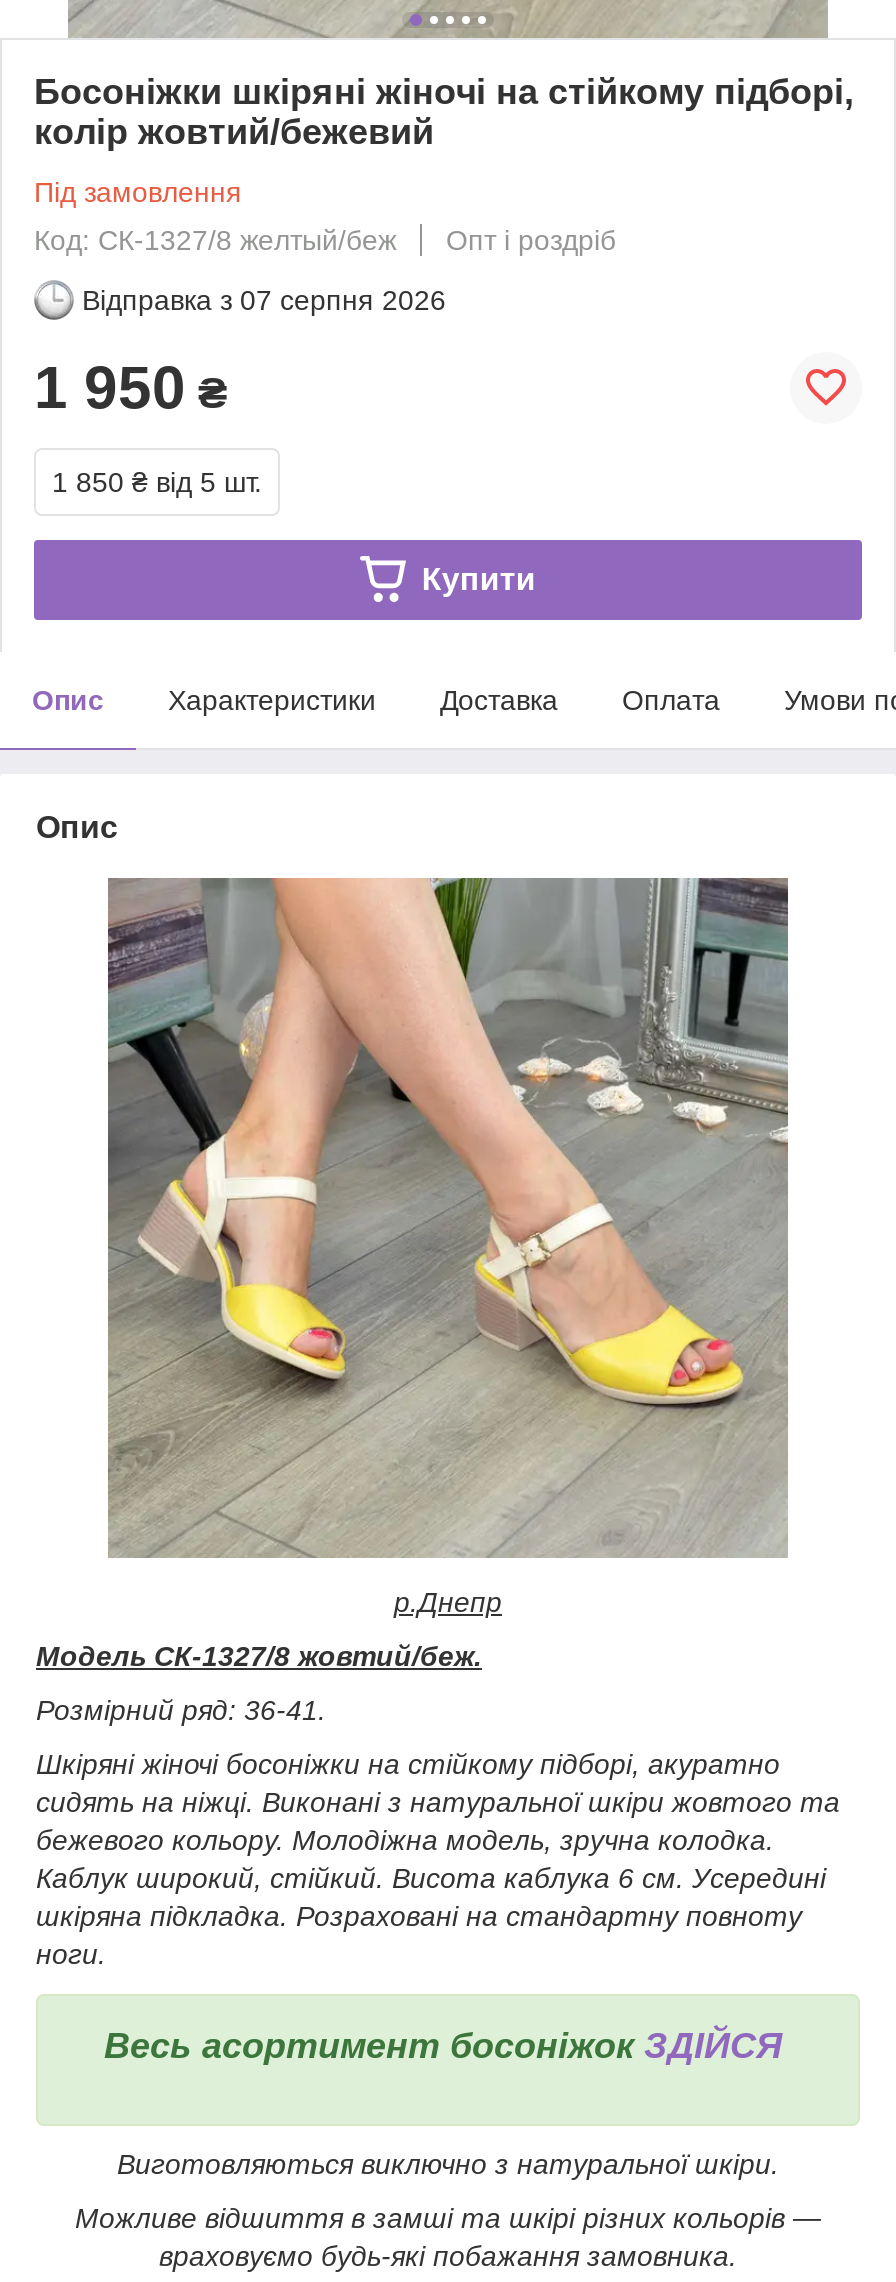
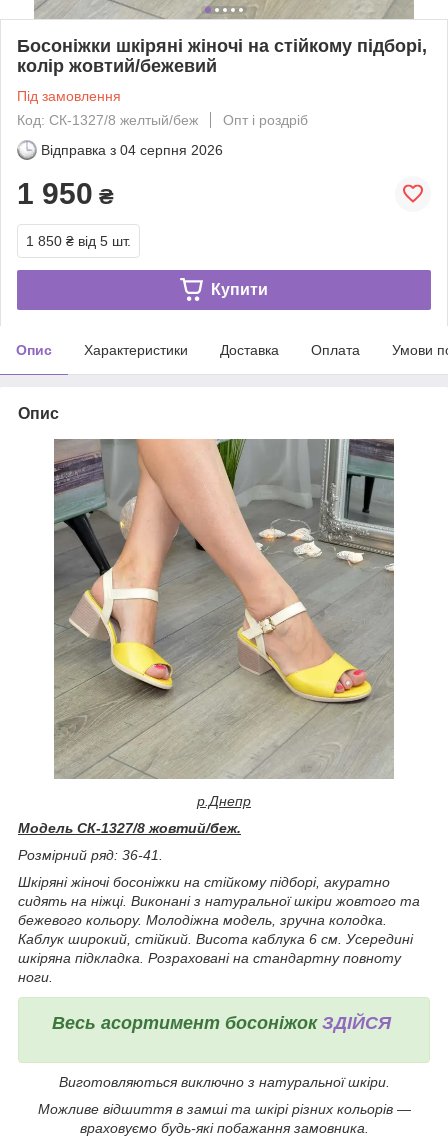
[82,284,446,316] Відправка з 07 серпня 2026 -> [41,142,223,158] Відправка з 04 серпня 2026

